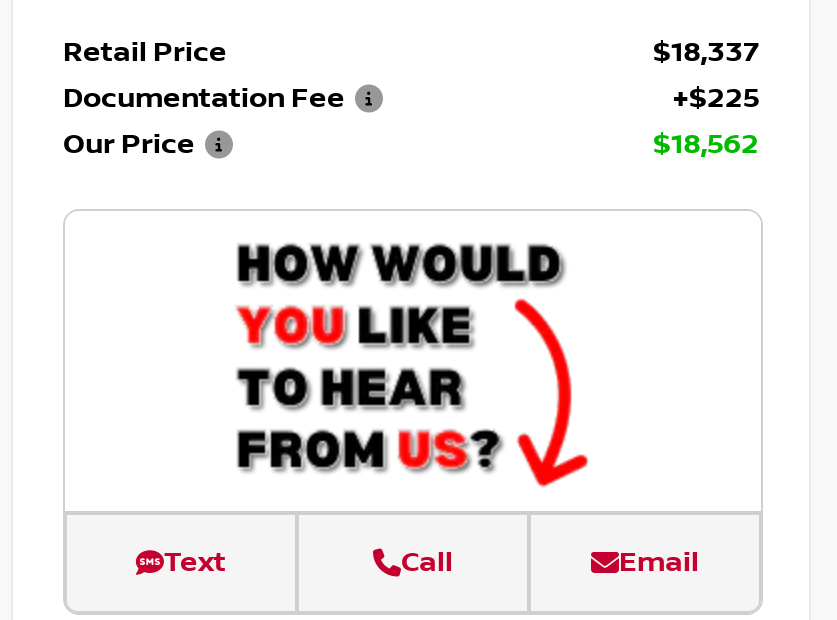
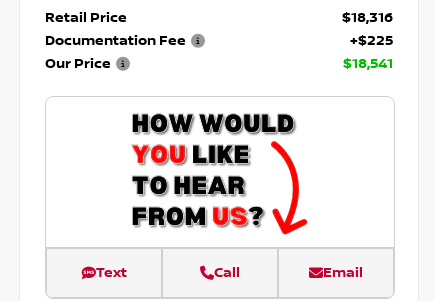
[653,34,759,68] $18,337 -> [342,8,393,25] $18,316
[653,126,759,160] $18,562 -> [343,54,393,71] $18,541

